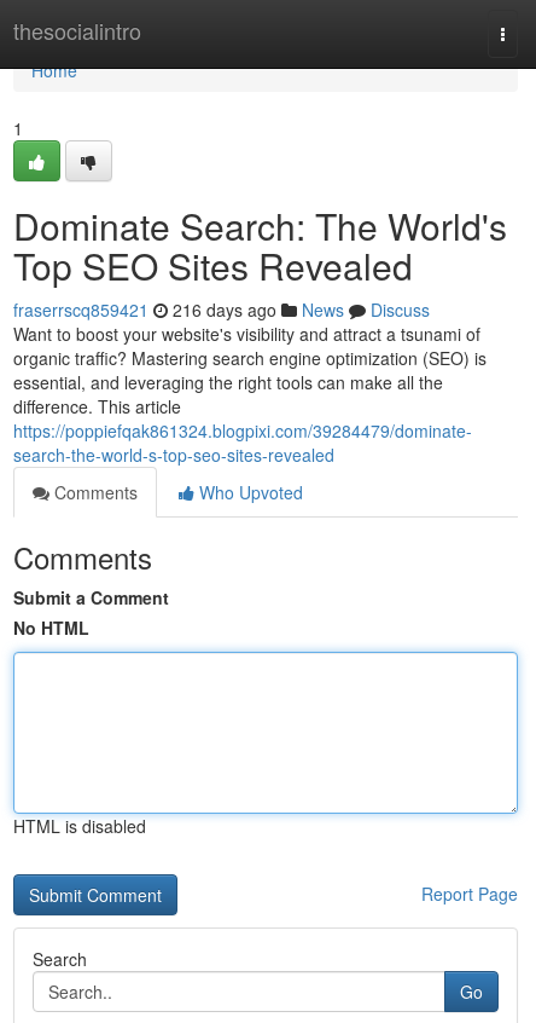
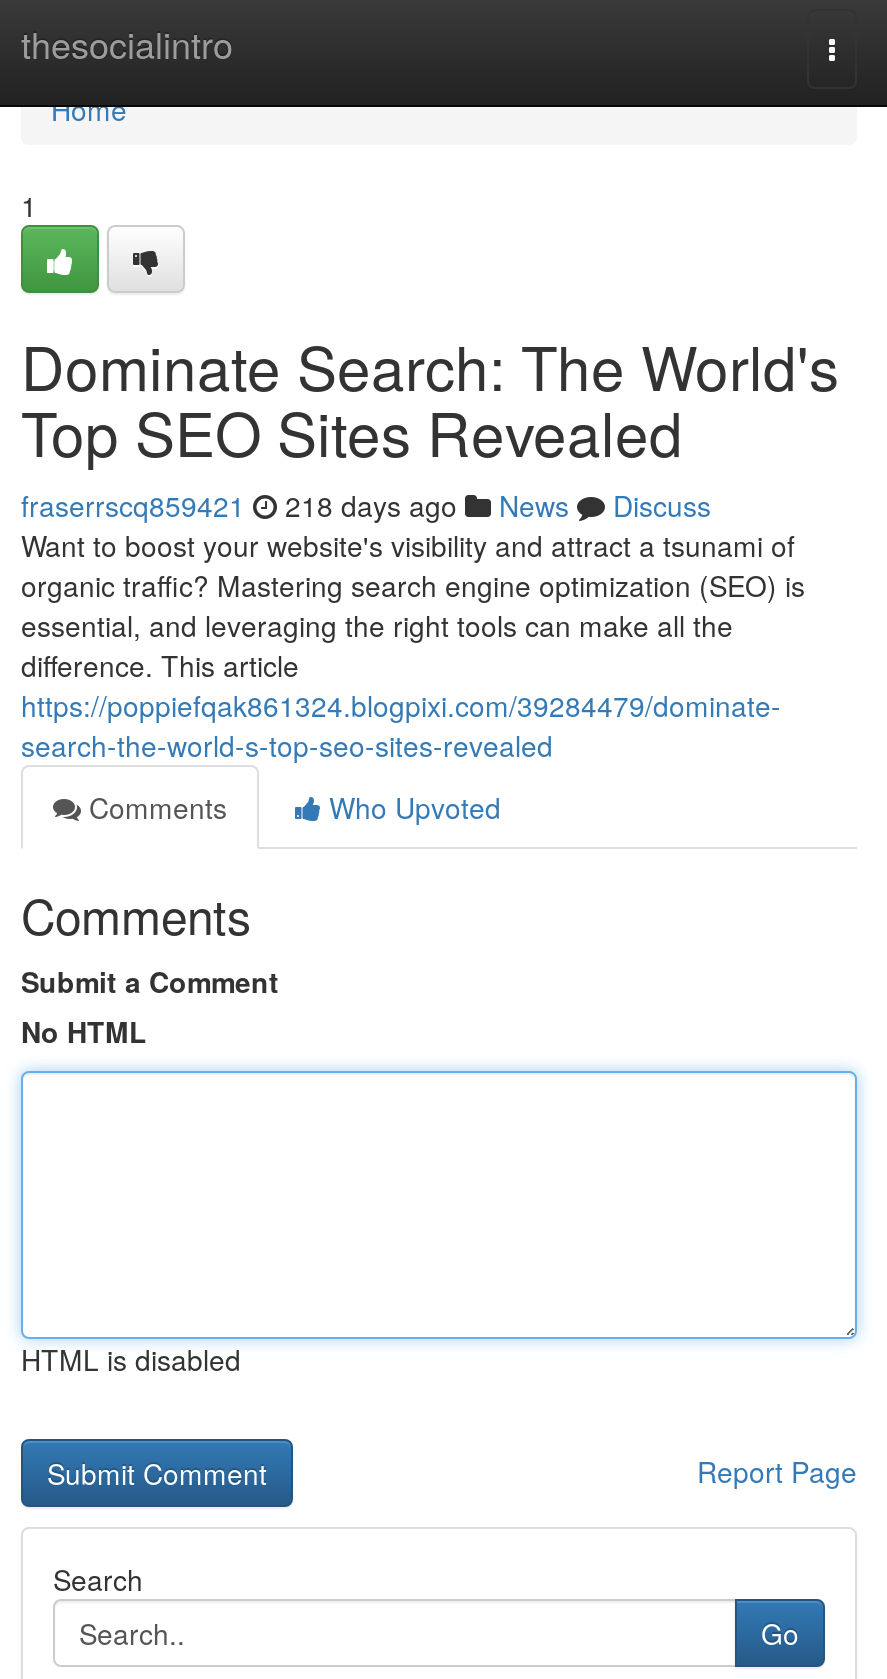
[13,297,430,322] fraserrscq859421 216 days ago News Discuss -> [21,485,711,525] fraserrscq859421 218 days ago News Discuss

